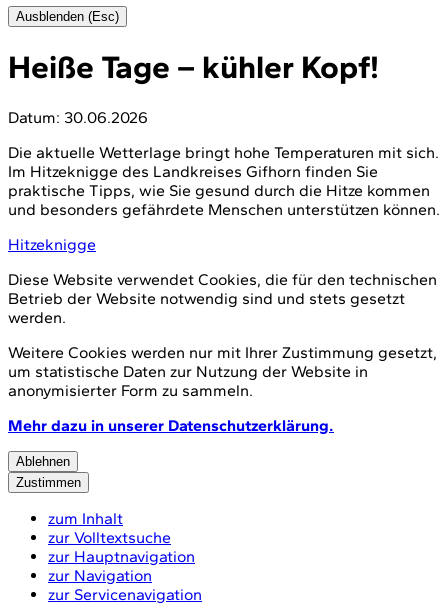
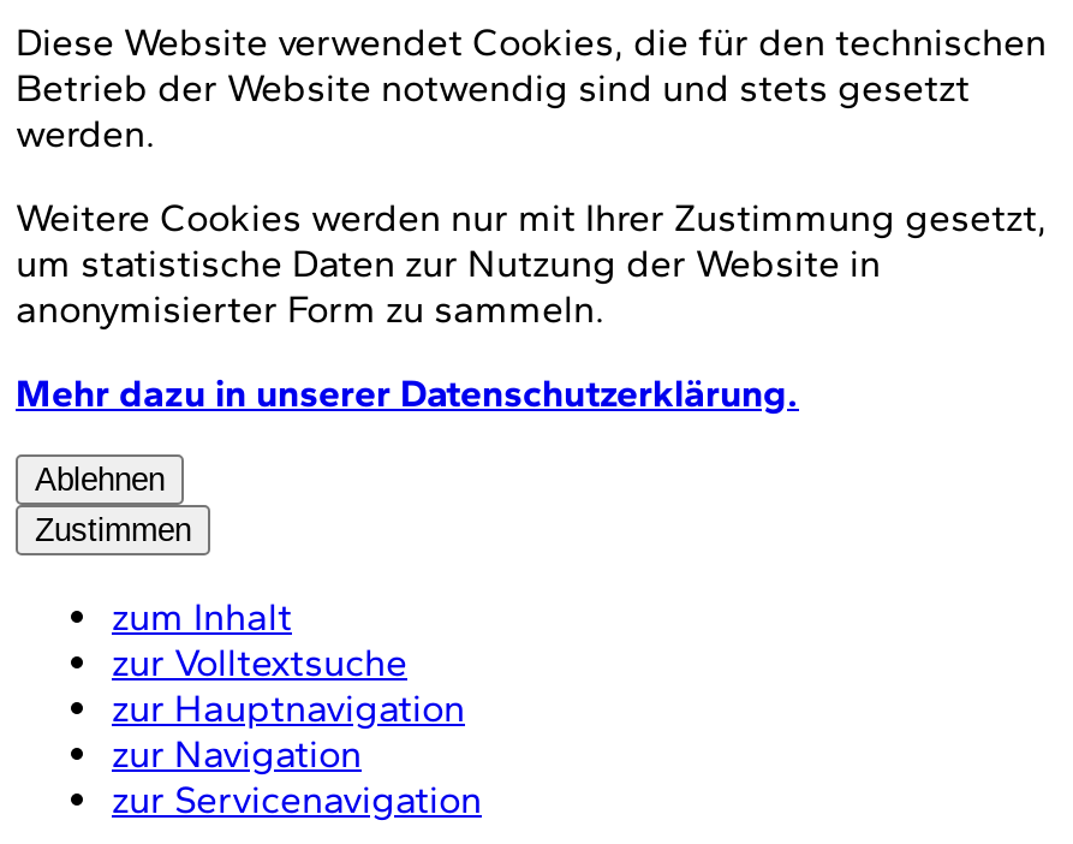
[8,9,440,254] Ausblenden (Esc) | Heiße Tage – kühler Kopf! | Datum: 30.06.2026 | Die aktuelle Wetterlage bringt hohe Temperaturen mit sich. | Im Hitzeknigge des Landkreises Gifhorn finden Sie | praktische Tipps, wie Sie gesund durch die Hitze kommen | und besonders gefährdete Menschen unterstützen können. | Hitzeknigge -> none

